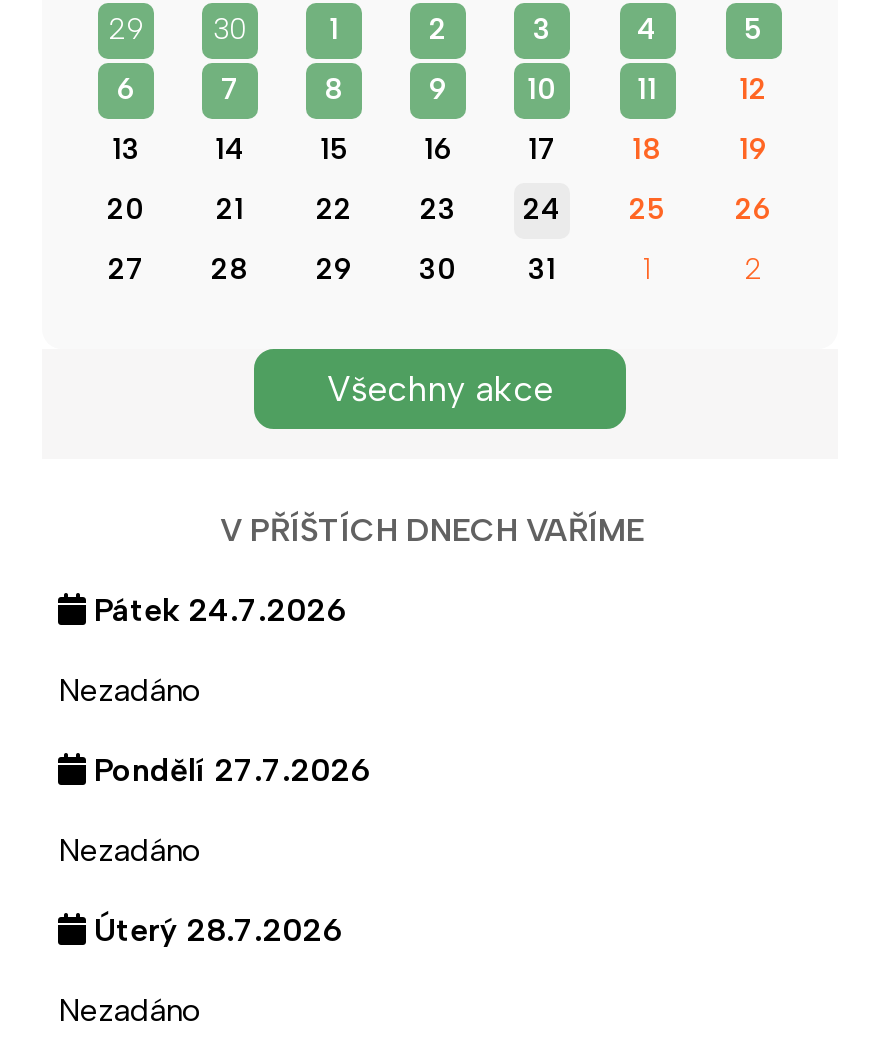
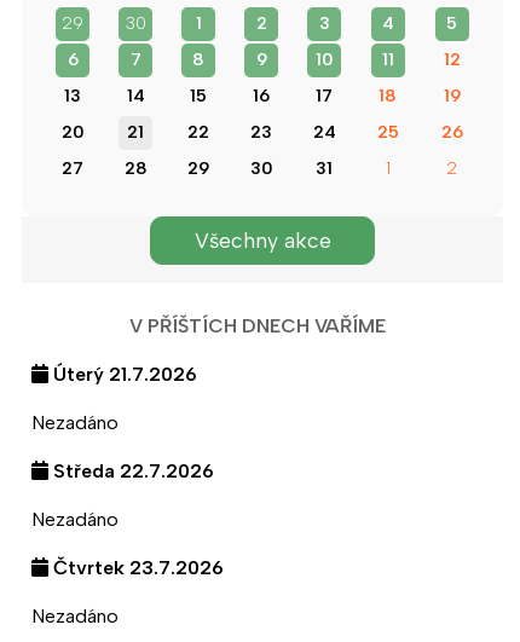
[86,591,346,629] Pátek 24.7.2026 -> [48,363,197,386] Úterý 21.7.2026
[86,751,370,789] Pondělí 27.7.2026 -> [48,460,214,483] Středa 22.7.2026
[86,911,342,949] Úterý 28.7.2026 -> [48,556,224,579] Čtvrtek 23.7.2026

